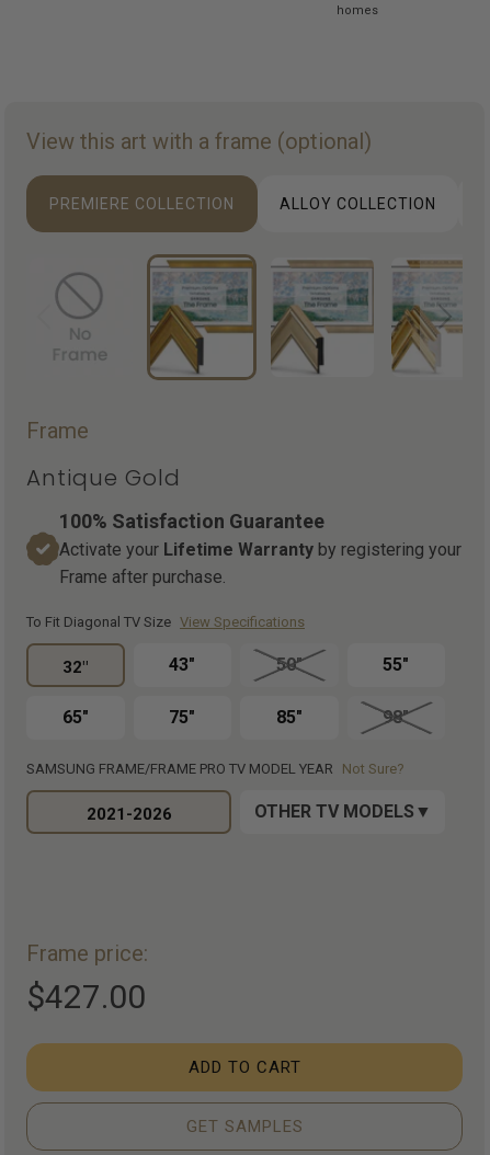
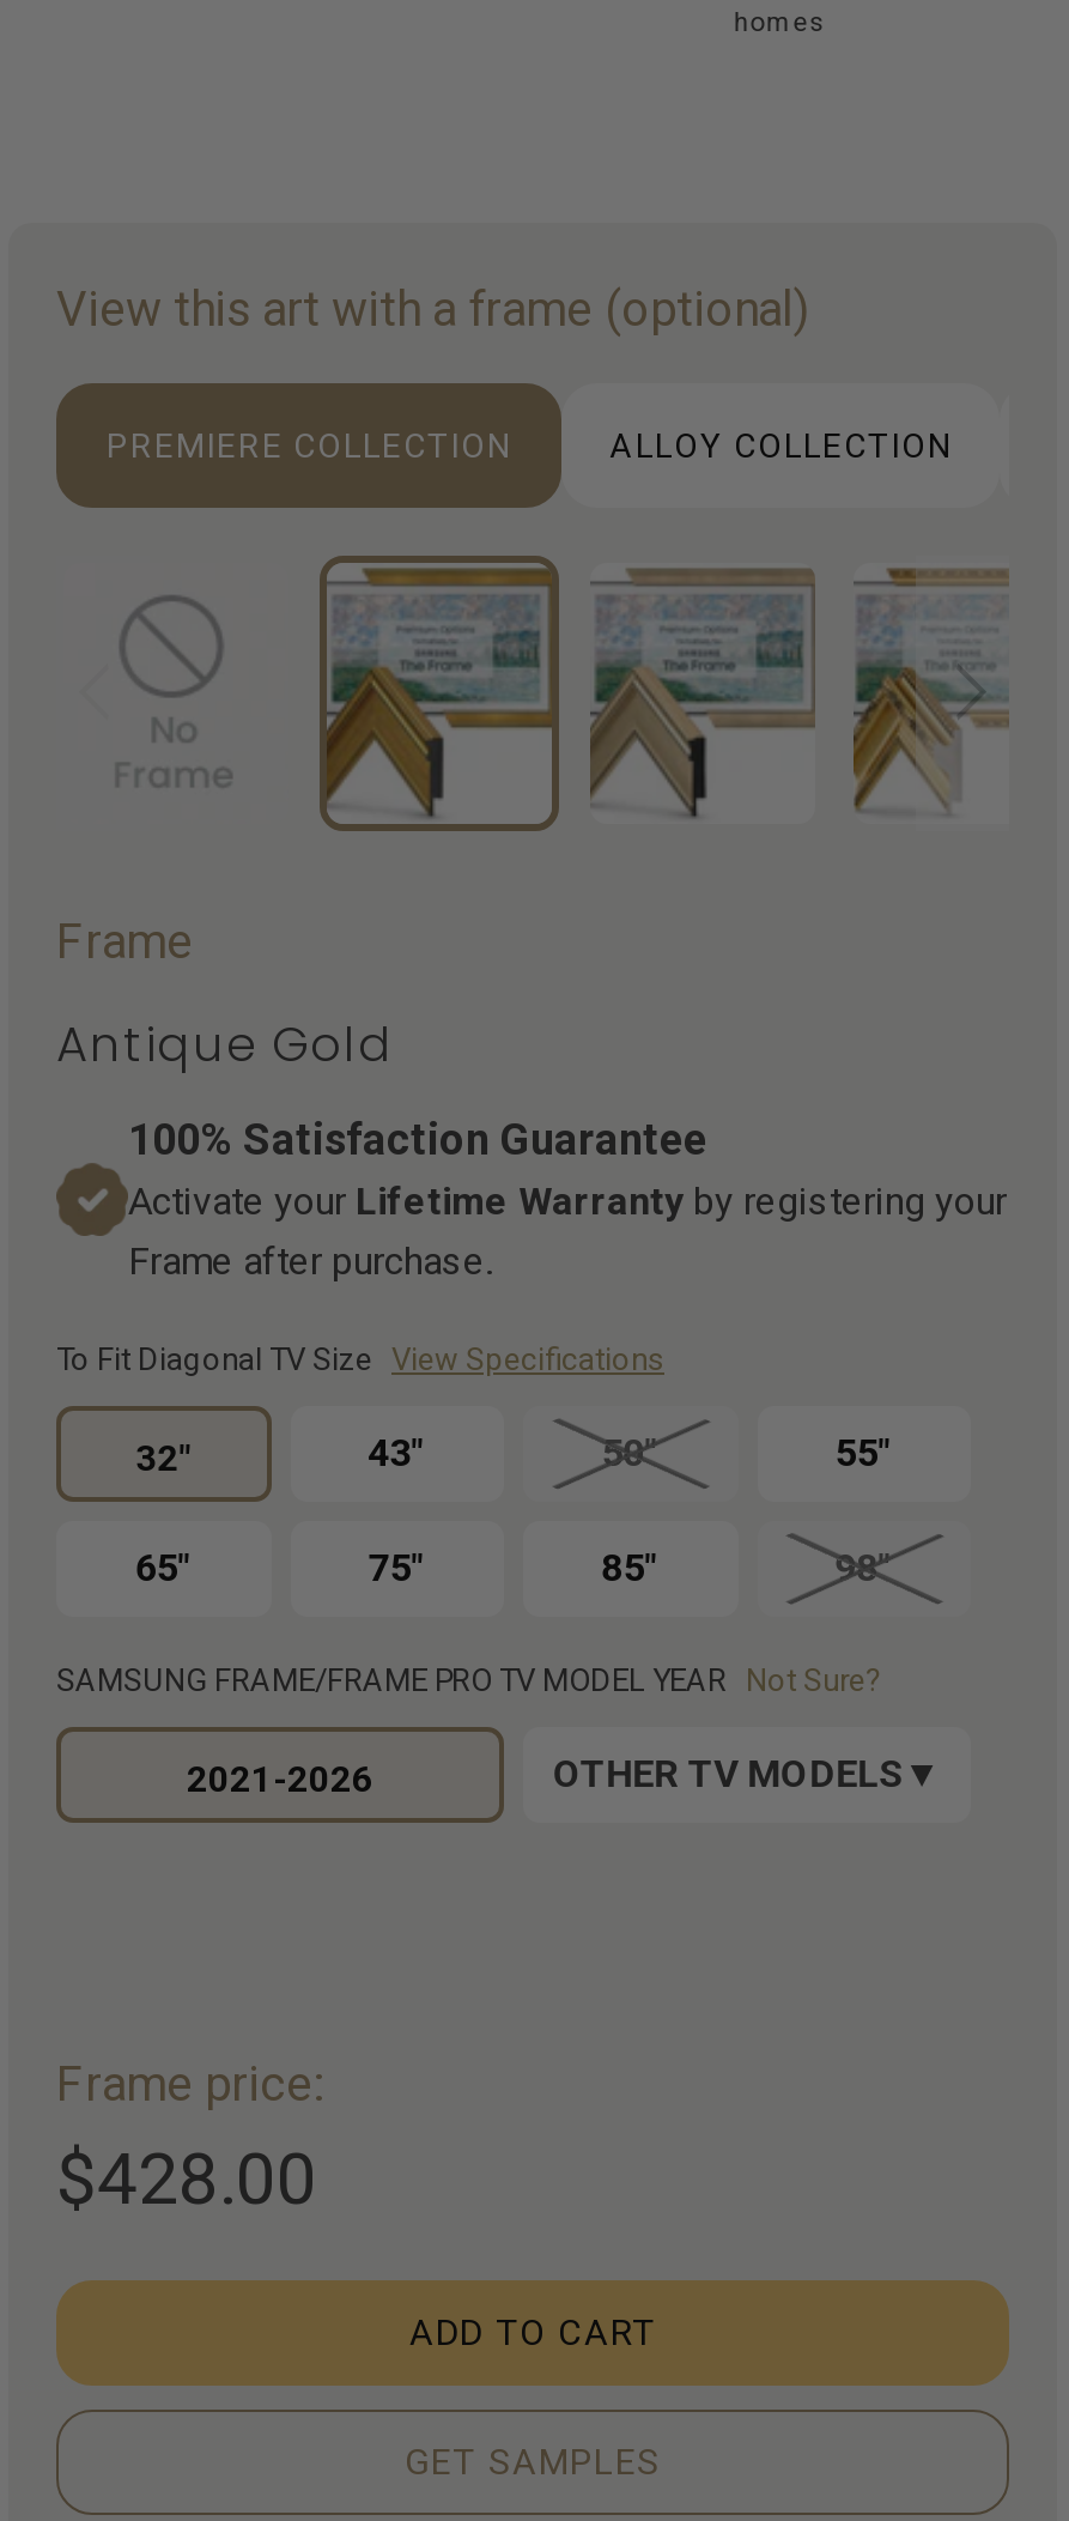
[26,977,146,1015] $427.00 -> [56,2136,317,2219] $428.00

